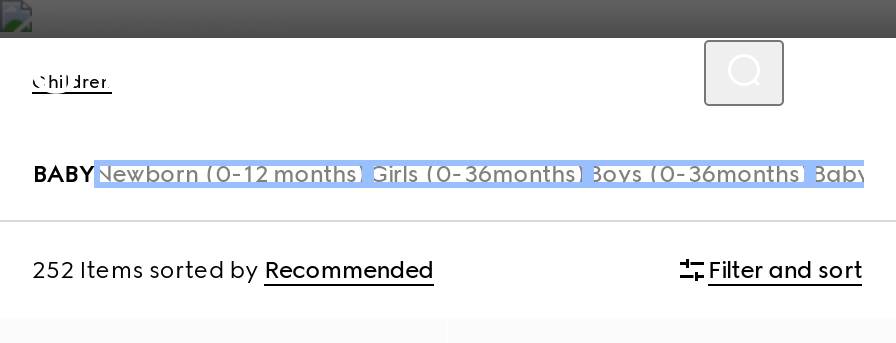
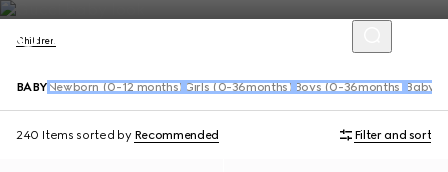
[32,256,434,284] 252 Items sorted by Recommended -> [16,128,219,142] 240 Items sorted by Recommended

